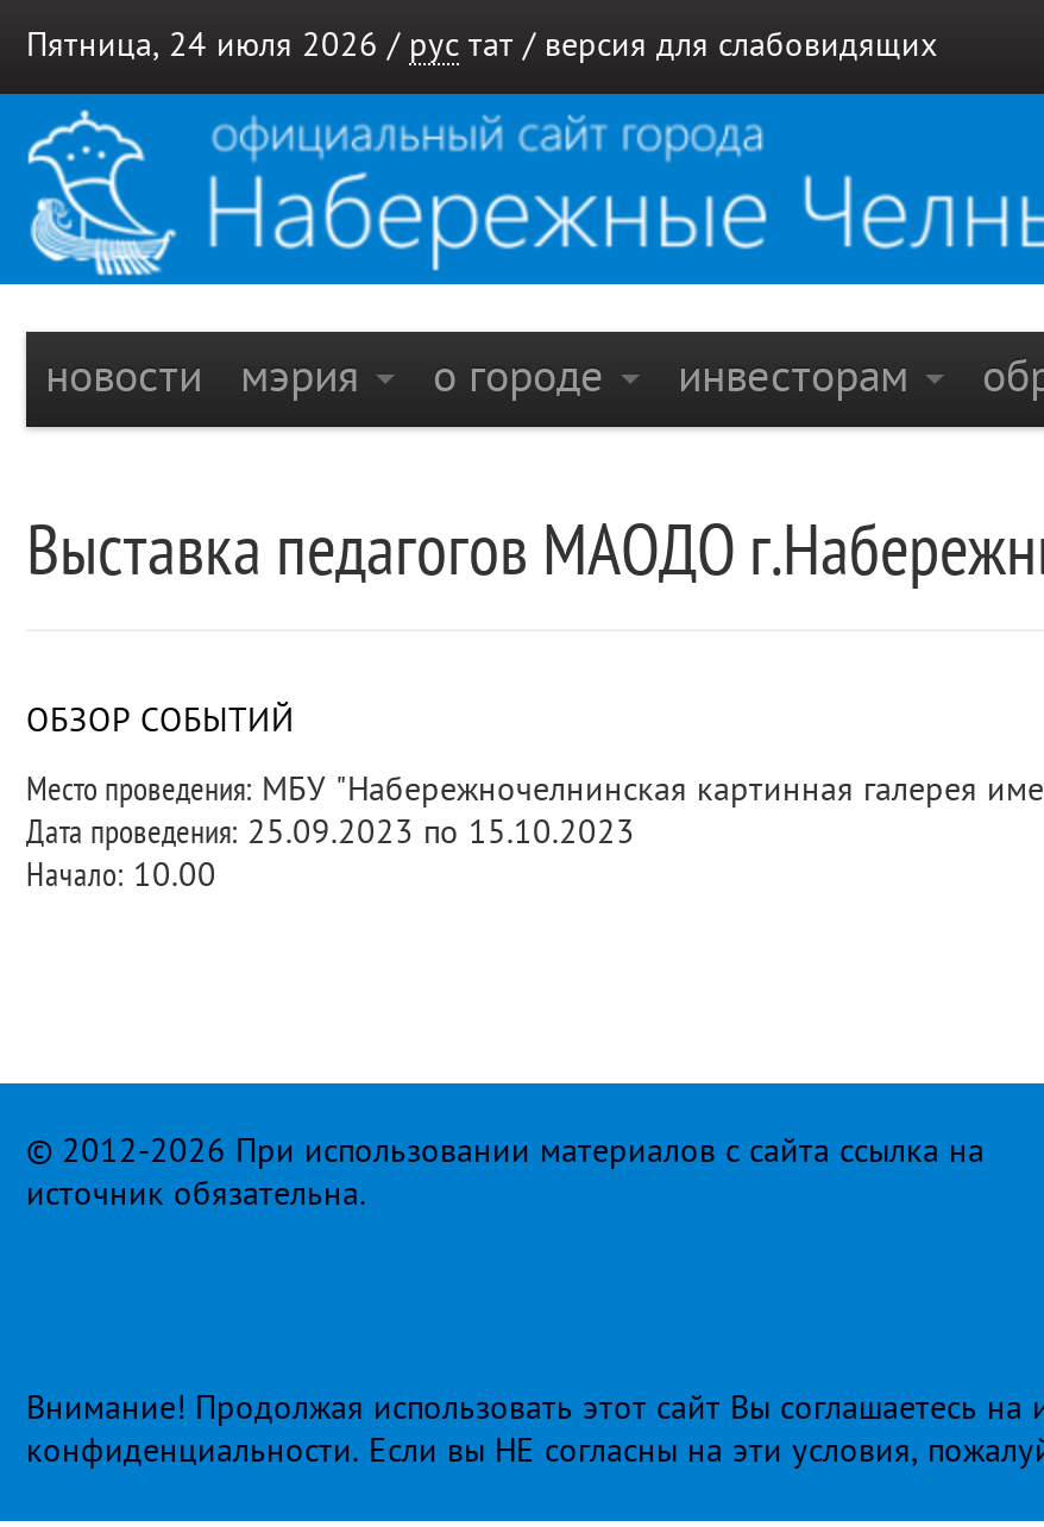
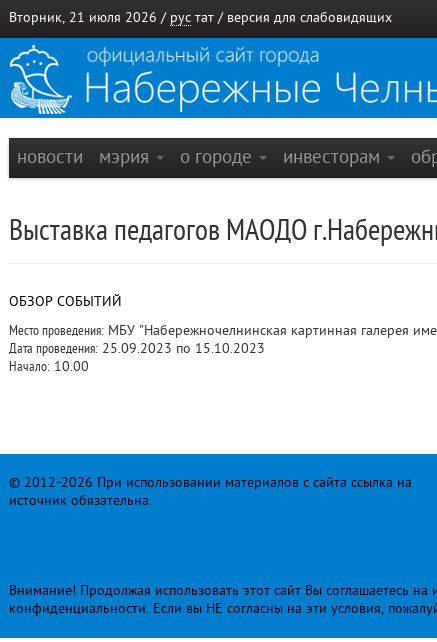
[26,27,937,63] Пятница, 24 июля 2026 / рус тат / версия для слабовидящих -> [9,10,392,25] Вторник, 21 июля 2026 / рус тат / версия для слабовидящих

